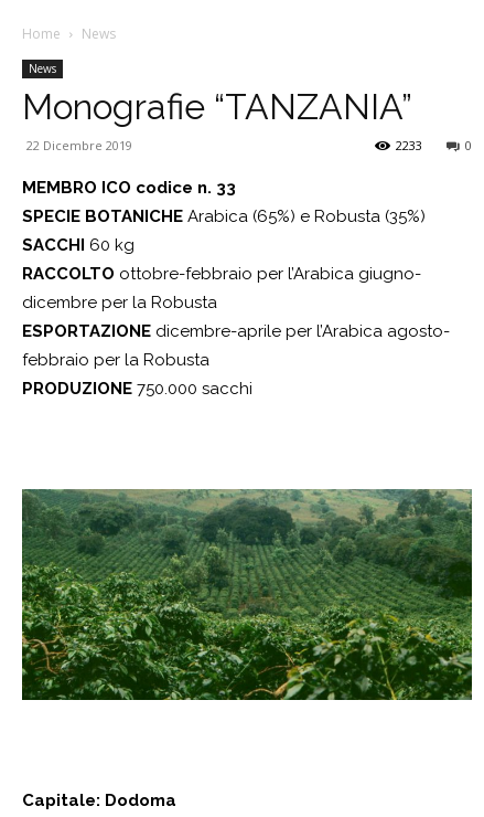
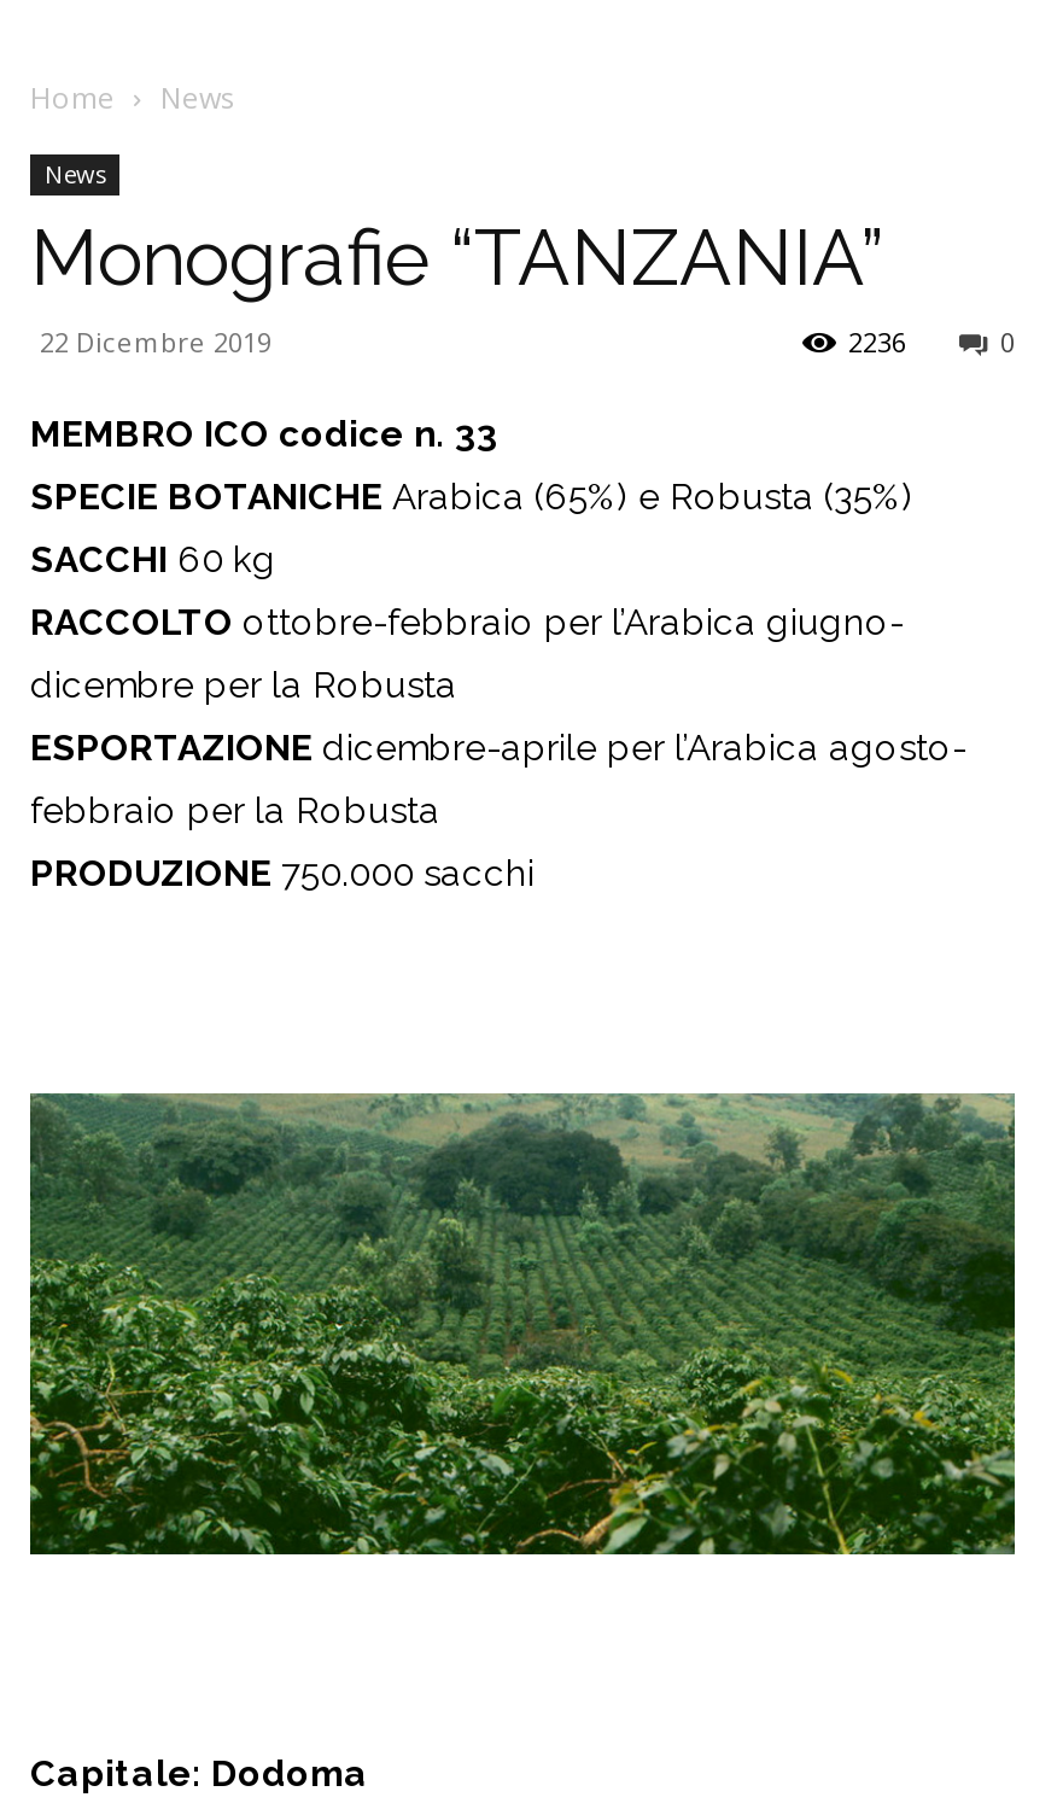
[396,137,422,154] 2233 -> [848,325,906,361] 2236

